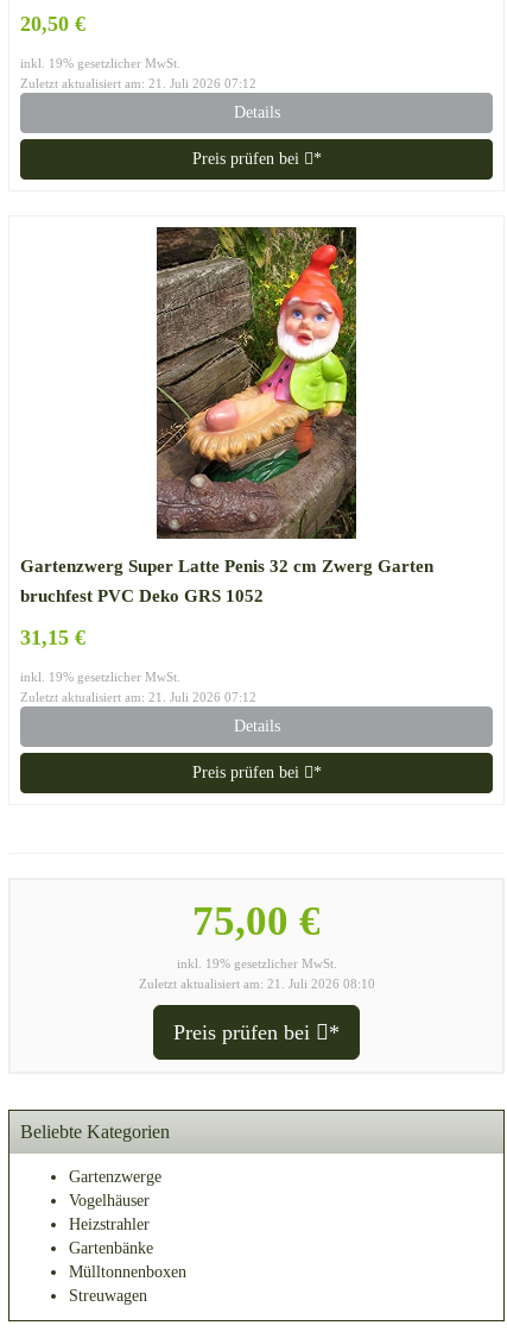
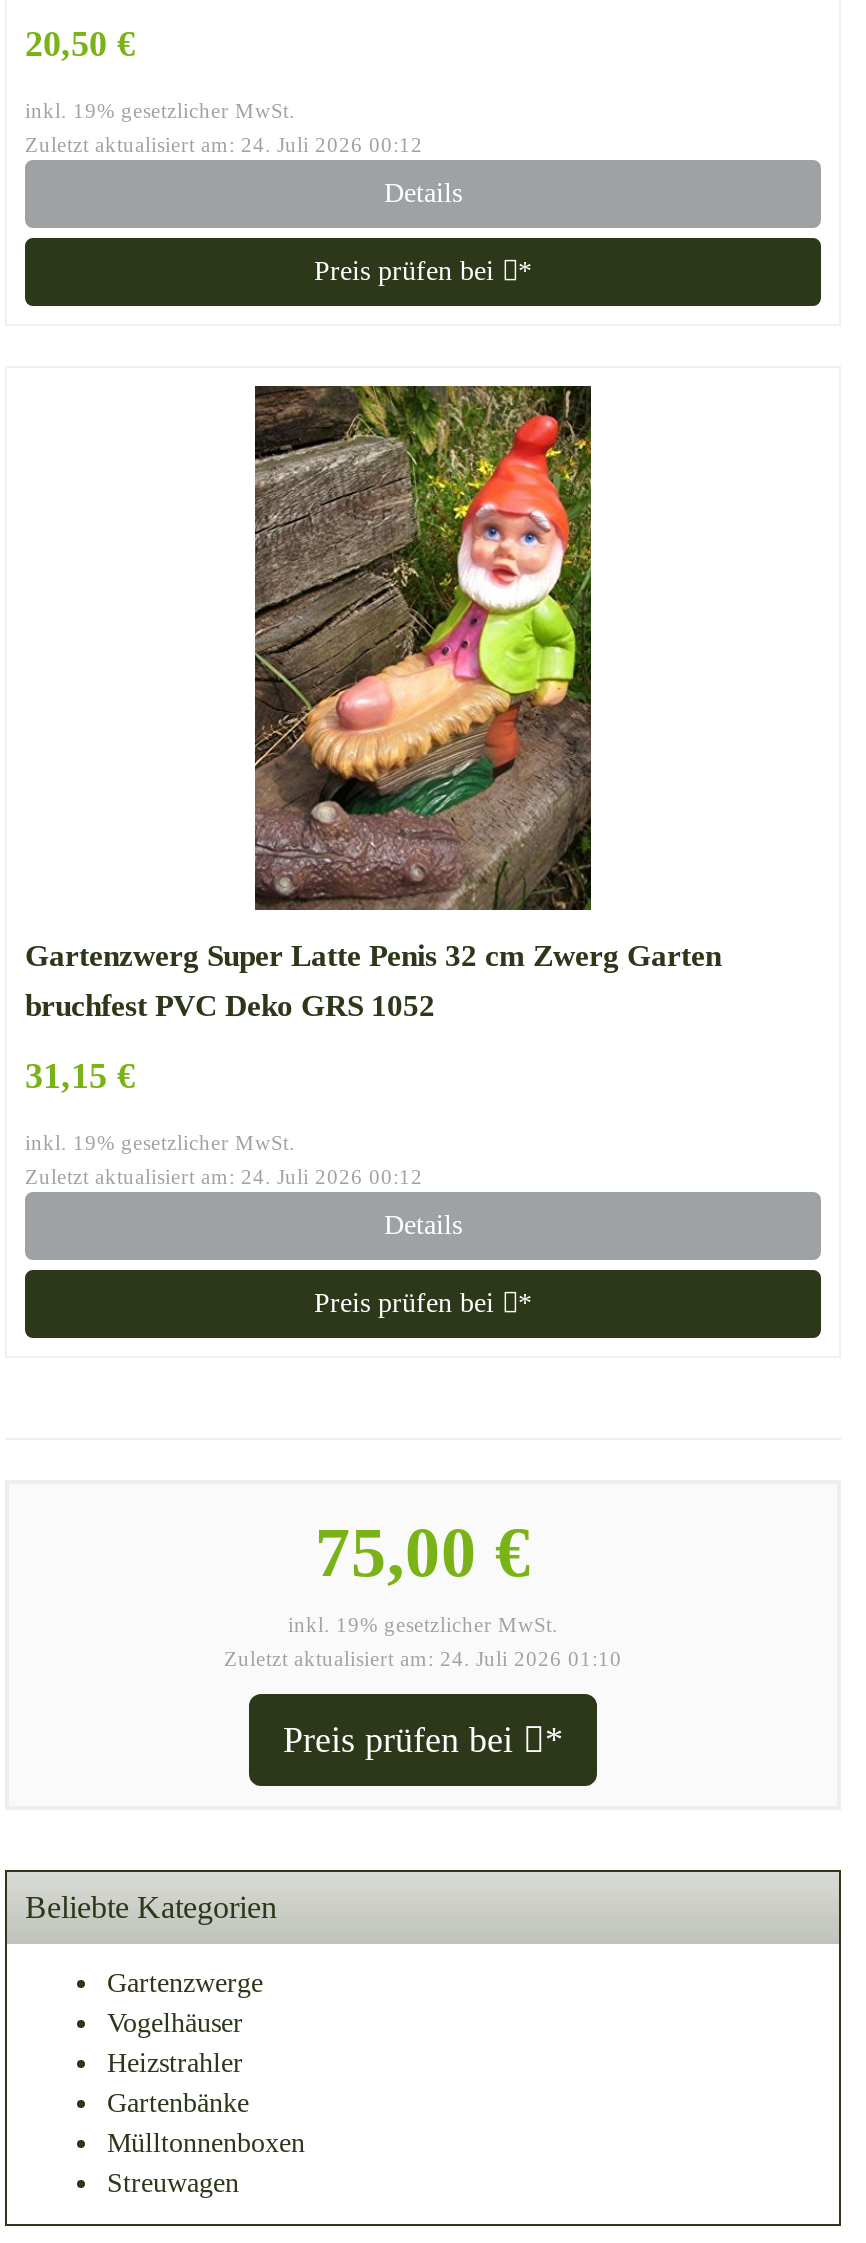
[20,77,256,90] Zuletzt aktualisiert am: 21. Juli 2026 07:12 -> [25,134,423,156] Zuletzt aktualisiert am: 24. Juli 2026 00:12
[20,691,256,704] Zuletzt aktualisiert am: 21. Juli 2026 07:12 -> [25,1166,423,1188] Zuletzt aktualisiert am: 24. Juli 2026 00:12
[138,978,375,991] Zuletzt aktualisiert am: 21. Juli 2026 08:10 -> [224,1648,622,1670] Zuletzt aktualisiert am: 24. Juli 2026 01:10

